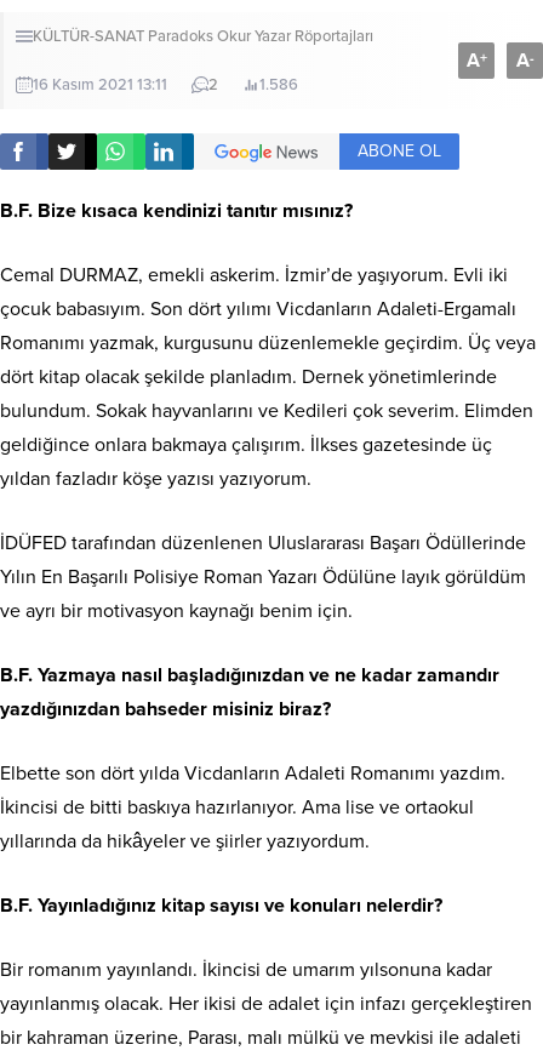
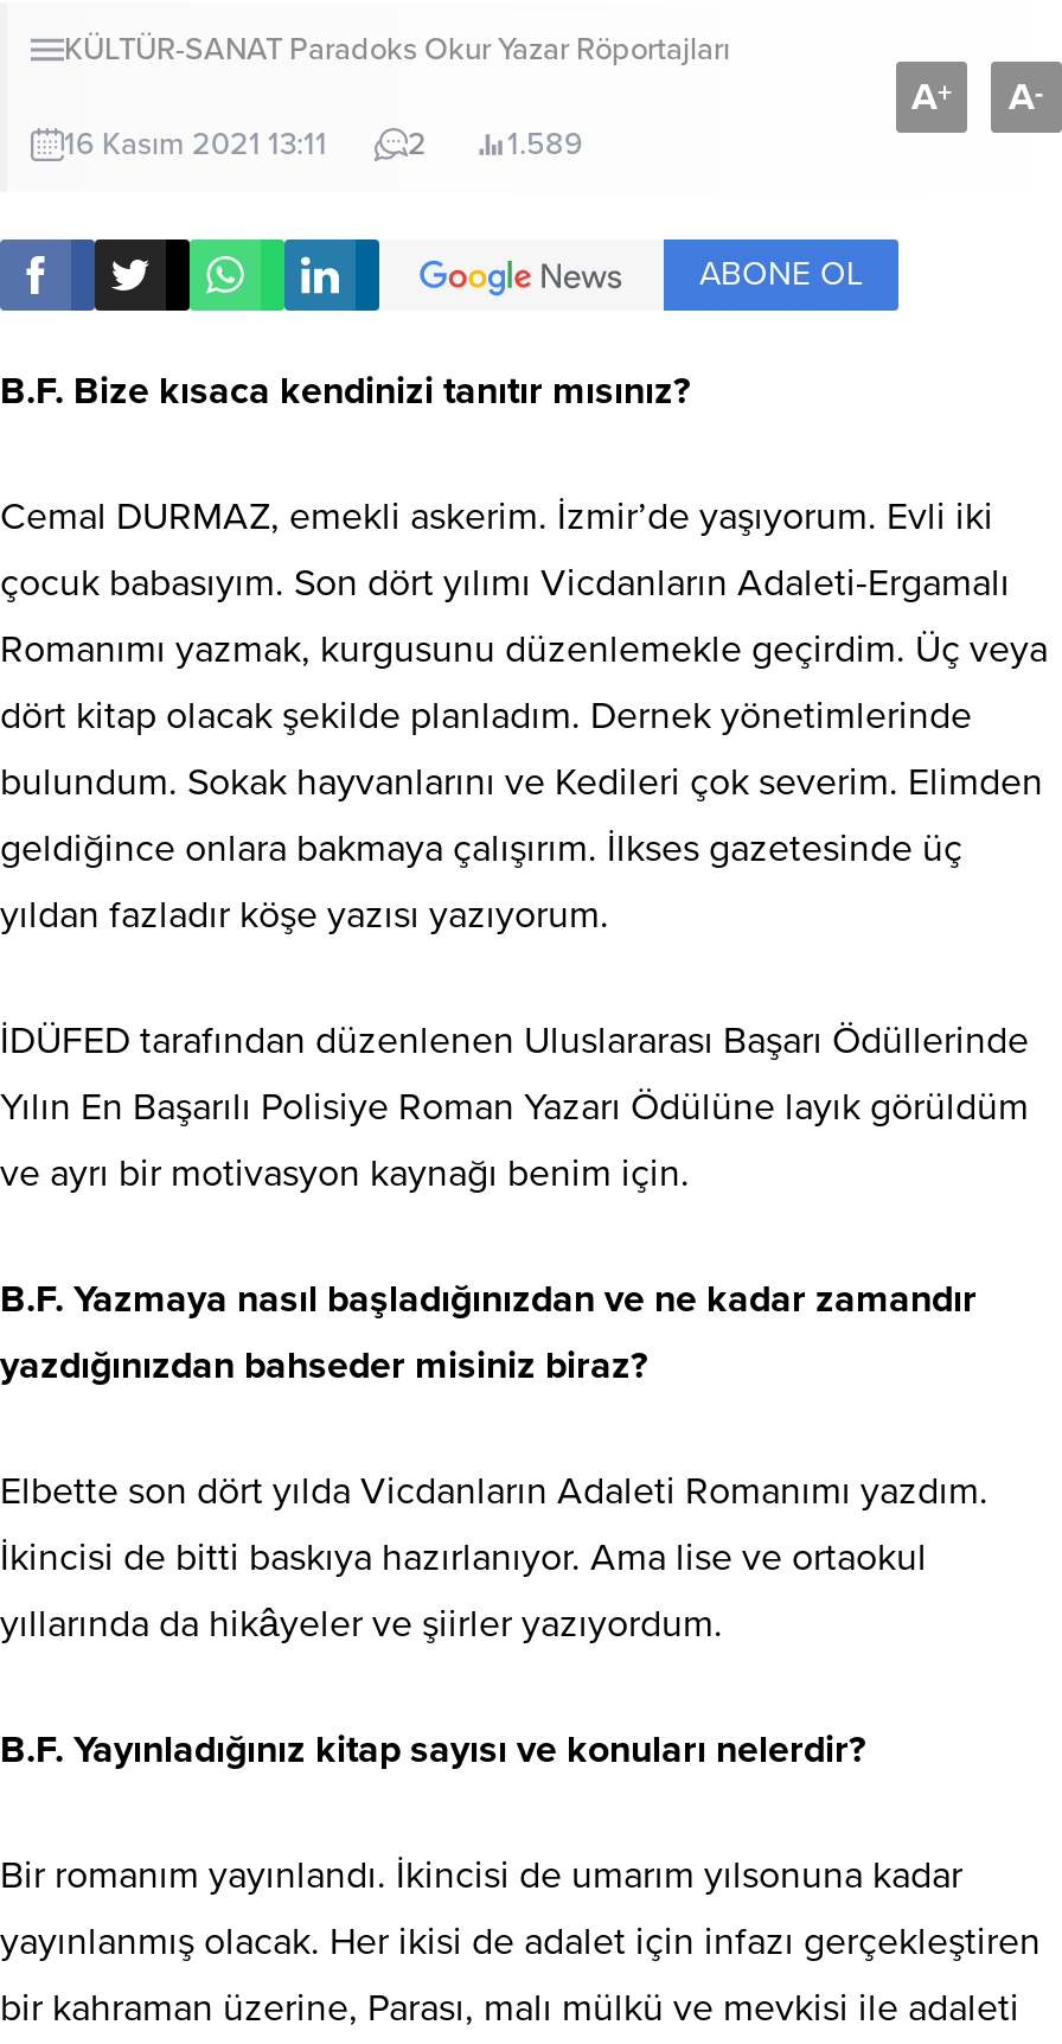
[259,75,298,95] 1.586 -> [507,126,583,164] 1.589

